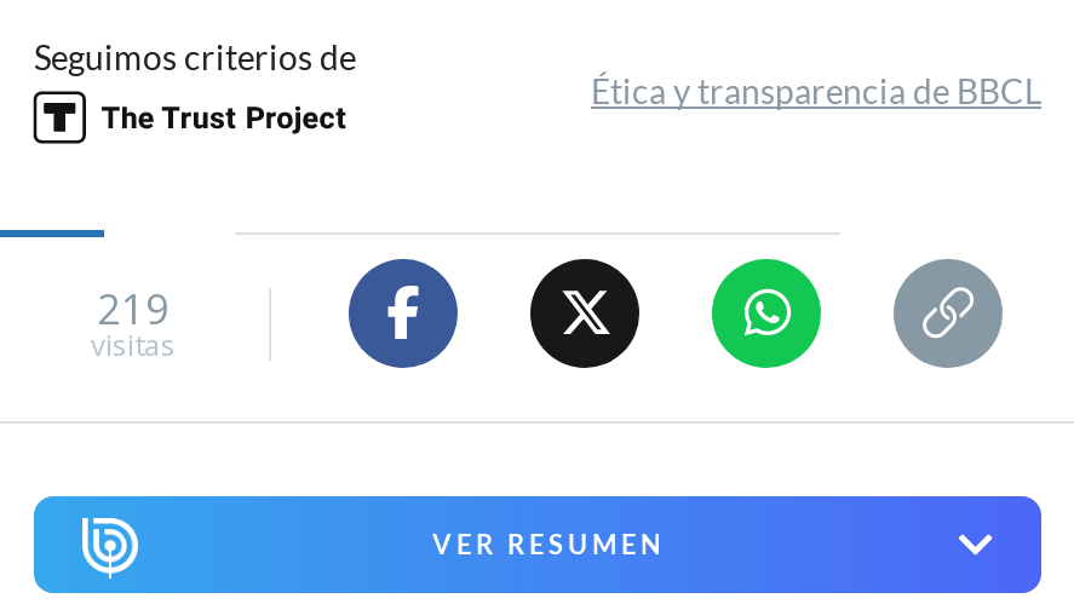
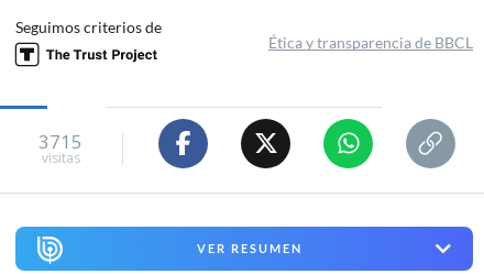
[97,281,170,337] 219 -> [38,129,82,154] 3715

